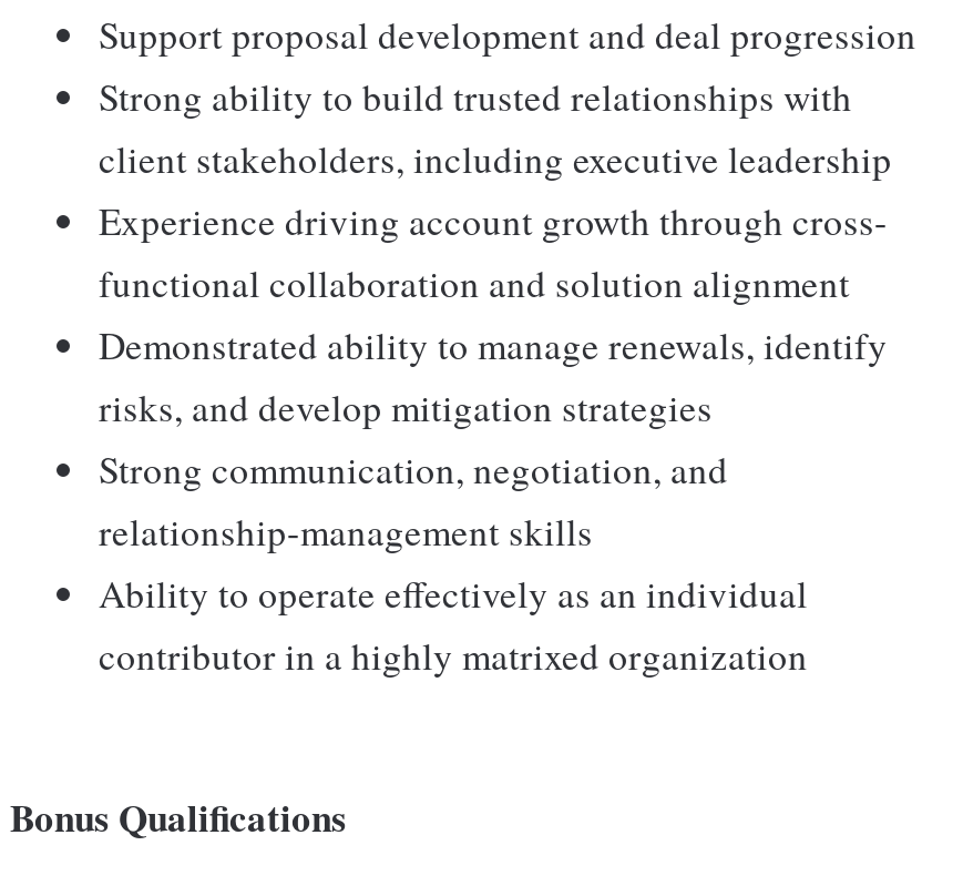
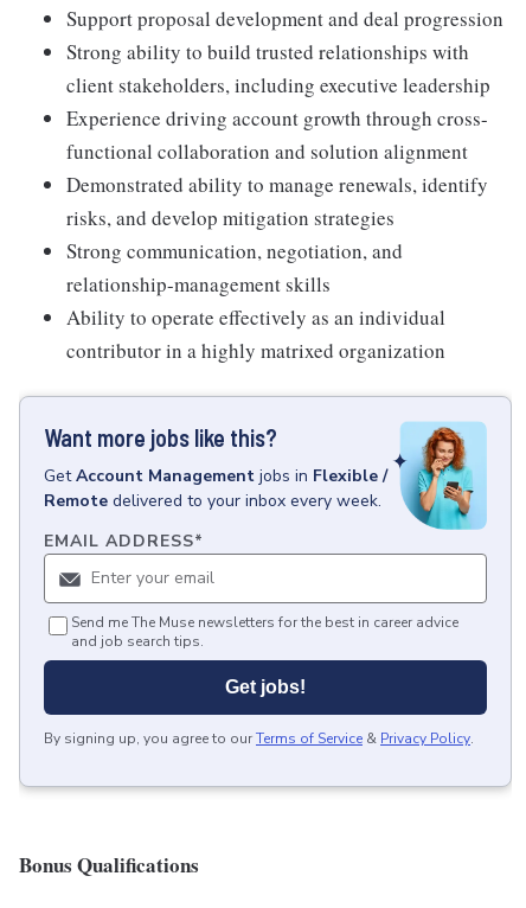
none -> [19,396,512,791] [image] | Want more jobs like this? | Get Account Management jobs in Flexible / | Remote delivered to your inbox every week. | EMAIL ADDRESS*
none -> [44,613,474,748] Send me The Muse newsletters for the best in career advice | and job search tips. | Get jobs! | By signing up, you agree to our Terms of Service & Privacy Policy.

